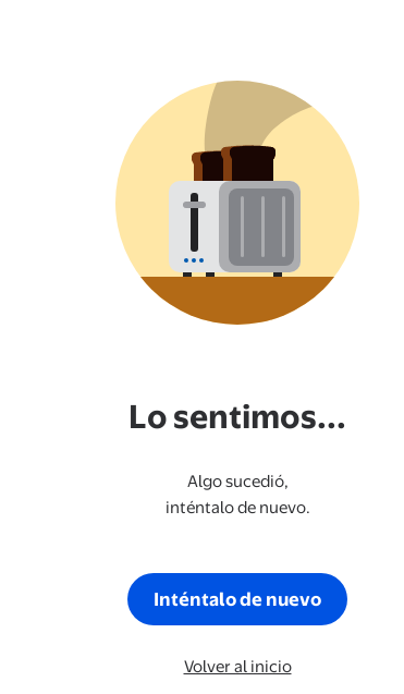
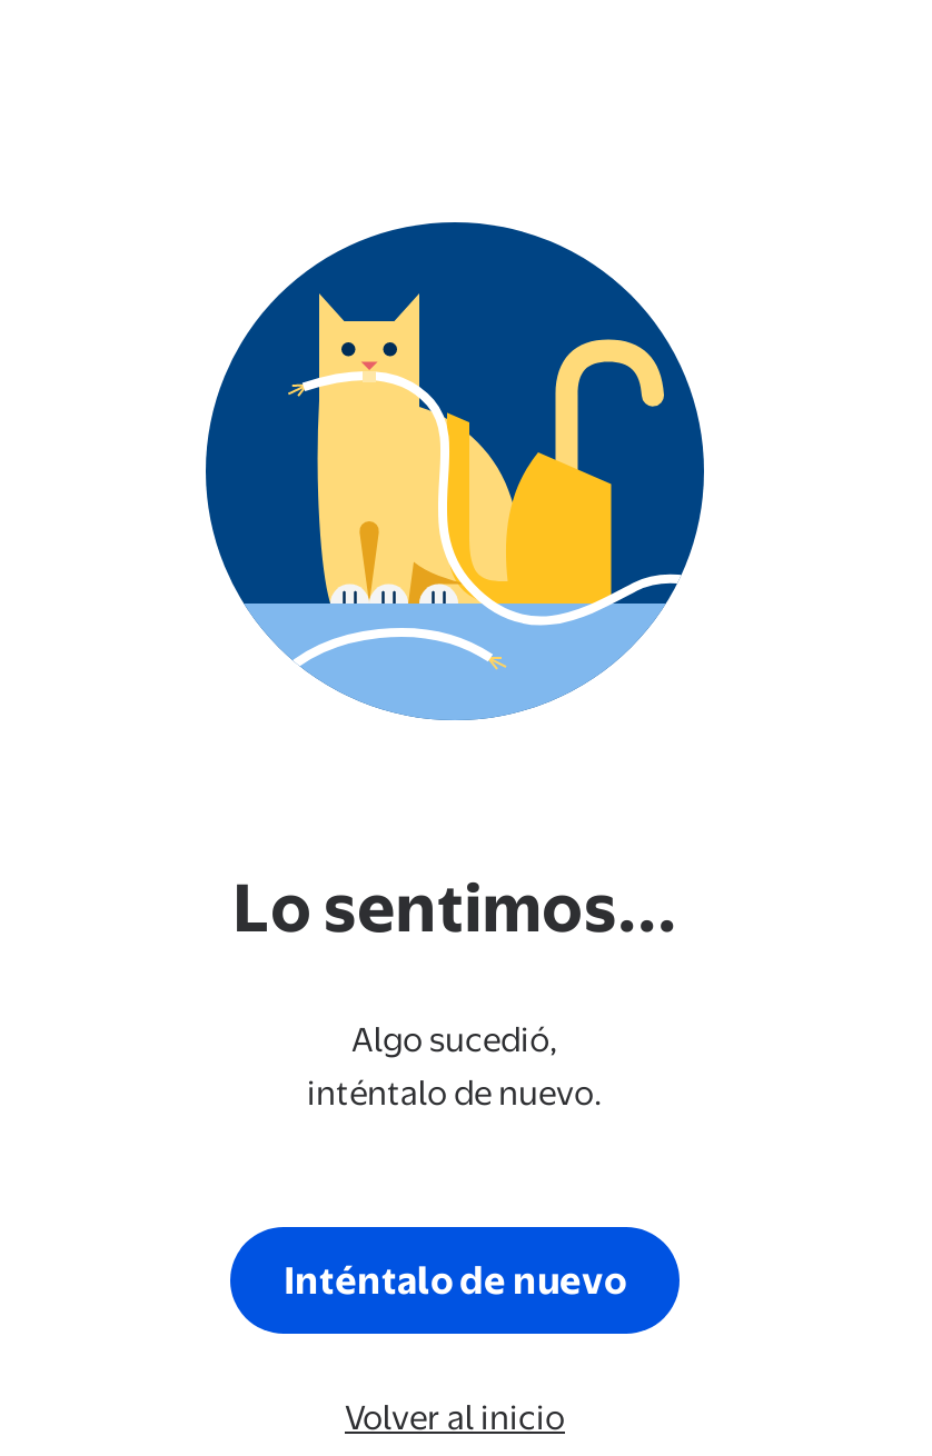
[115,81,359,326] [image] -> [204,220,706,722] [image]

